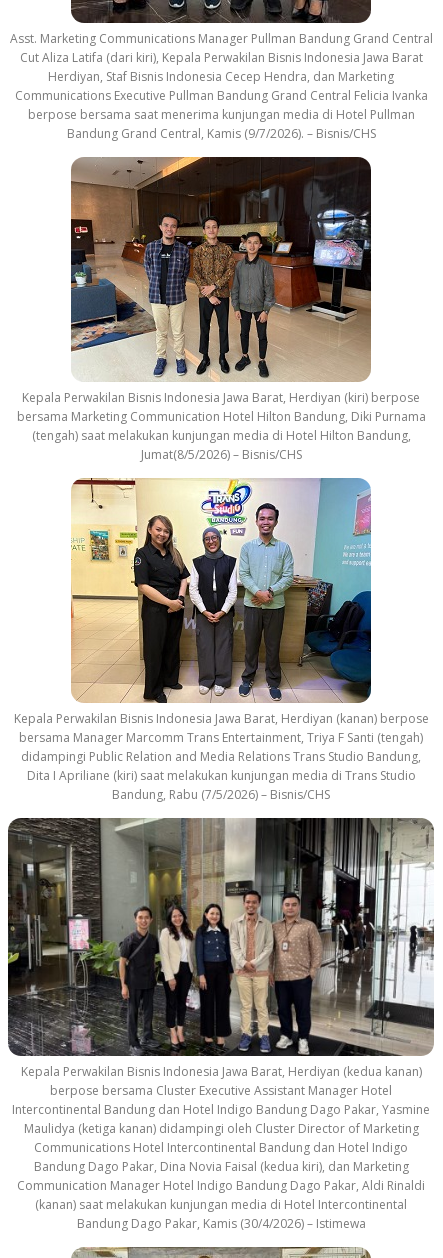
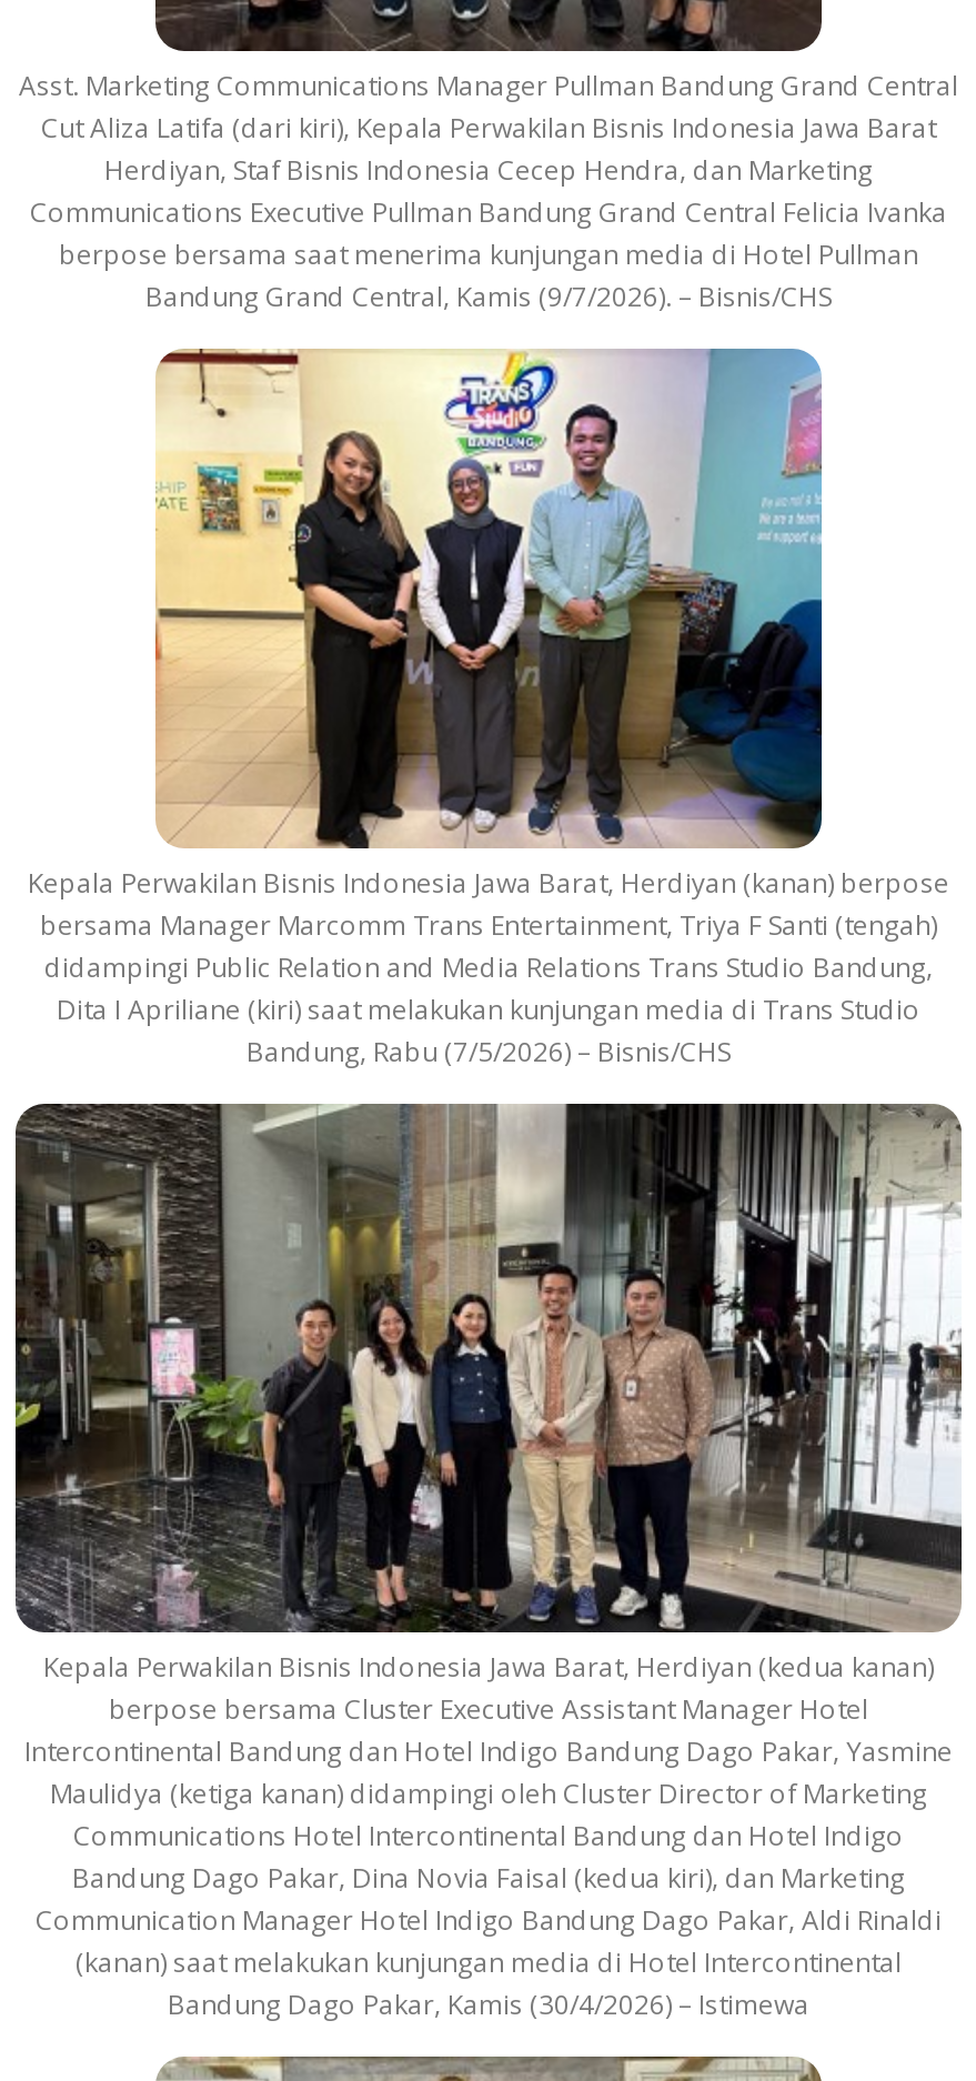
[16,156,425,463] [image] | Kepala Perwakilan Bisnis Indonesia Jawa Barat, Herdiyan (kiri) berpose | bersama Marketing Communication Hotel Hilton Bandung, Diki Purnama | (tengah) saat melakukan kunjungan media di Hotel Hilton Bandung, | Jumat(8/5/2026) – Bisnis/CHS -> none

